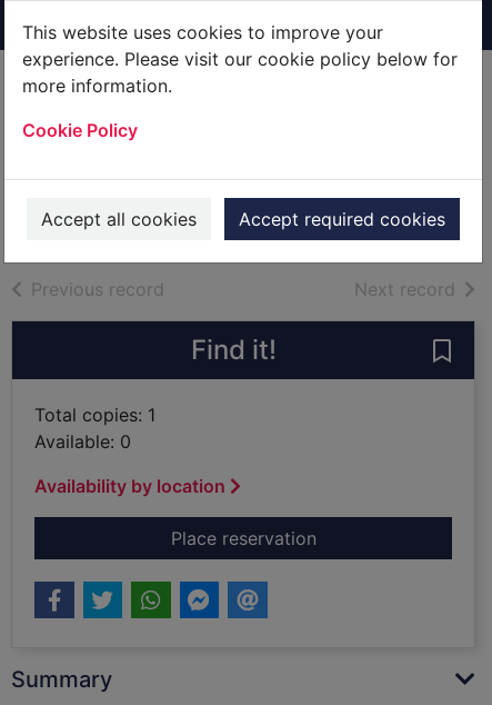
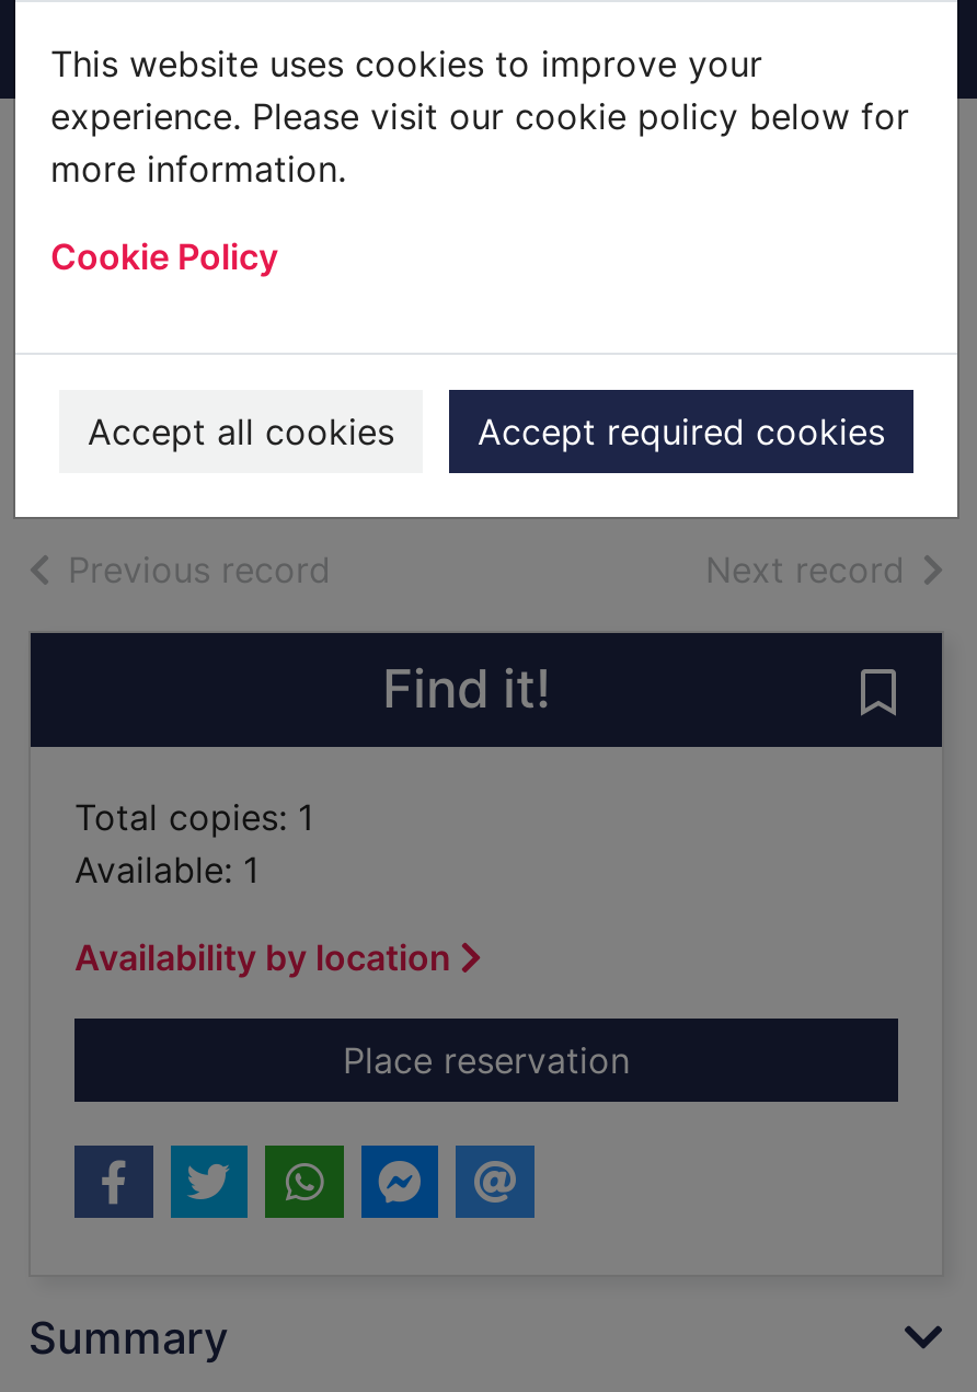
[34,431,131,453] Available: 0 -> [74,849,258,893] Available: 1

